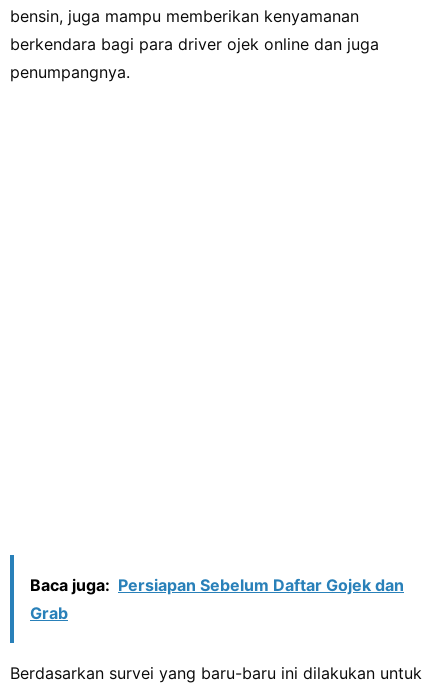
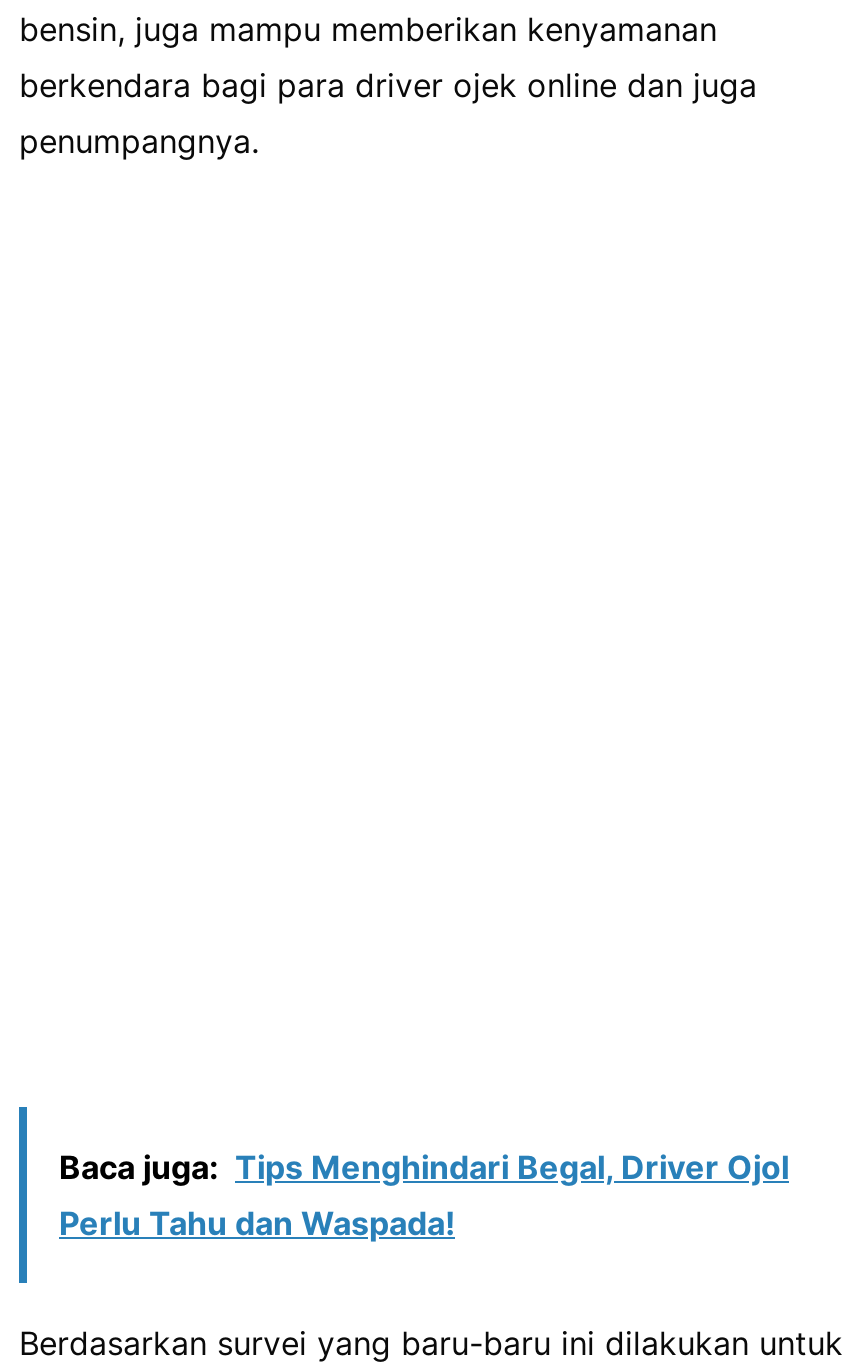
[30,575,404,623] Baca juga: Persiapan Sebelum Daftar Gojek dan | Grab -> [59,1146,789,1242] Baca juga: Tips Menghindari Begal, Driver Ojol | Perlu Tahu dan Waspada!

